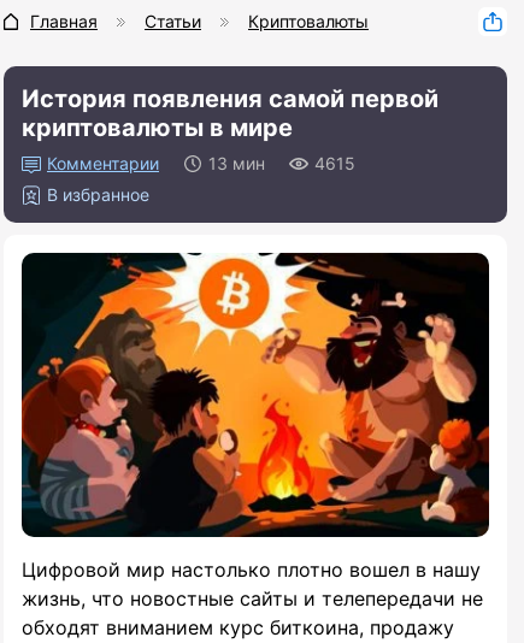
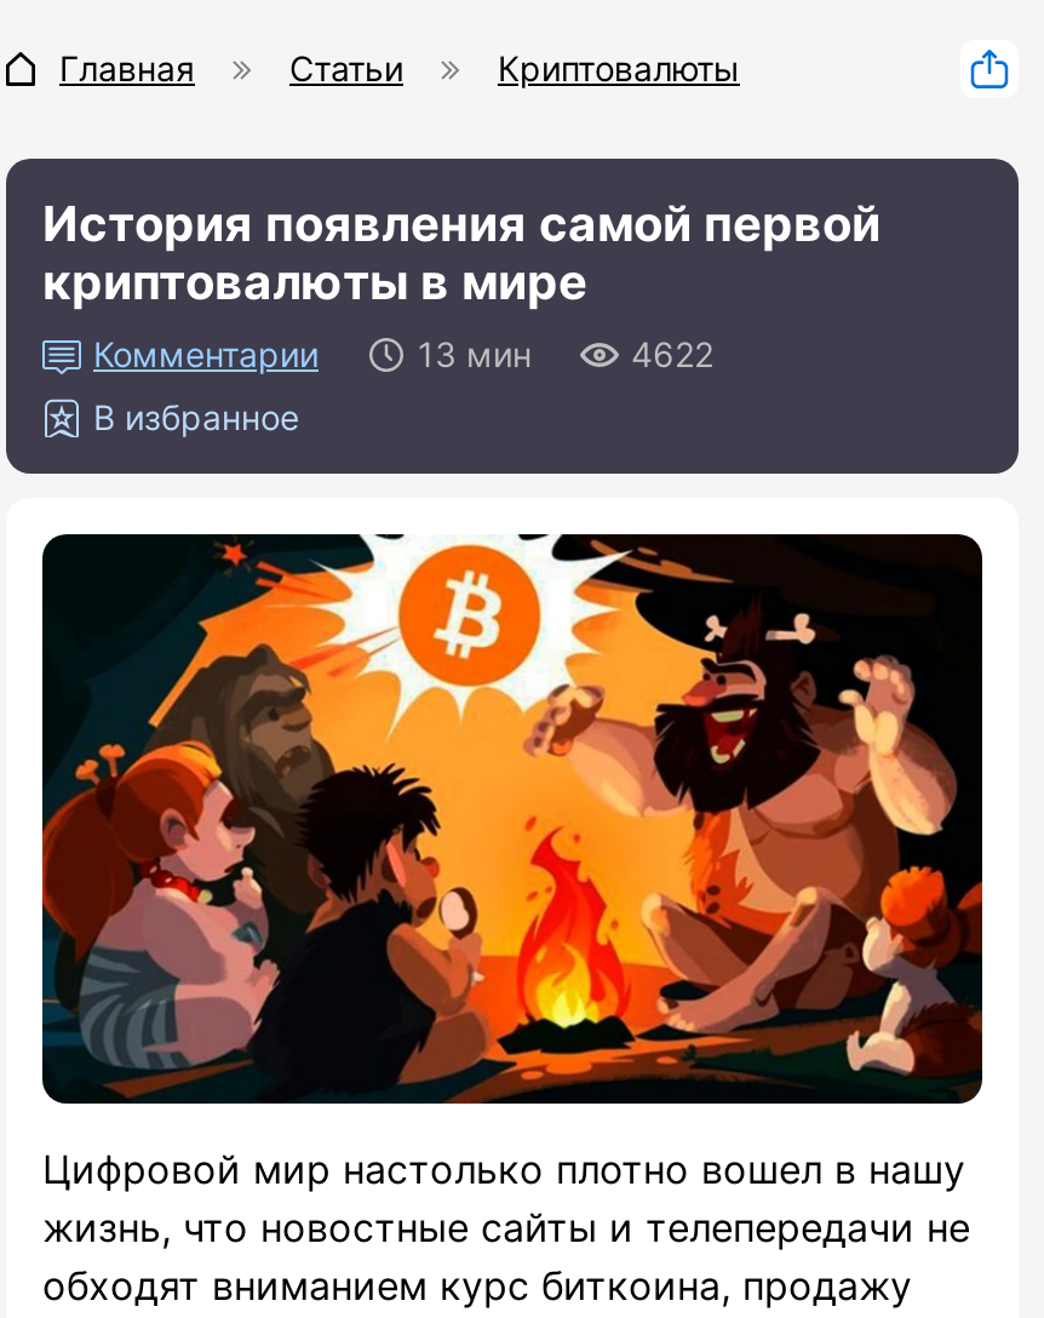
[314,153,355,174] 4615 -> [631,334,713,375] 4622

